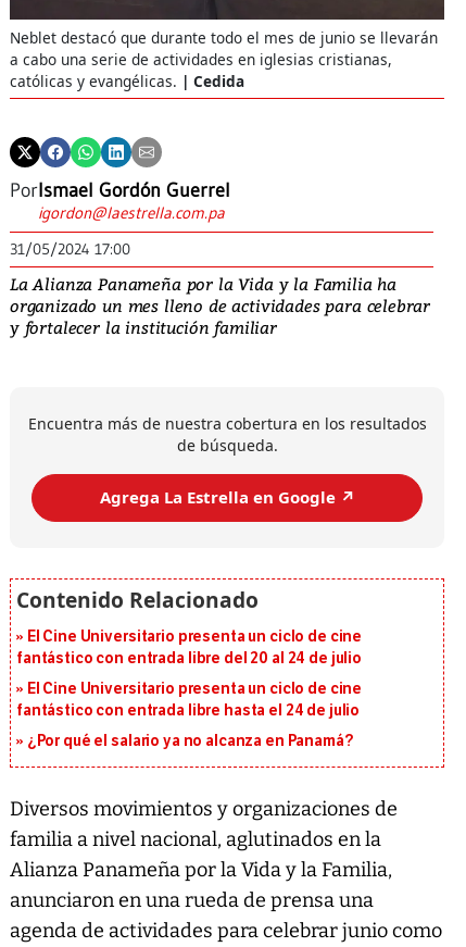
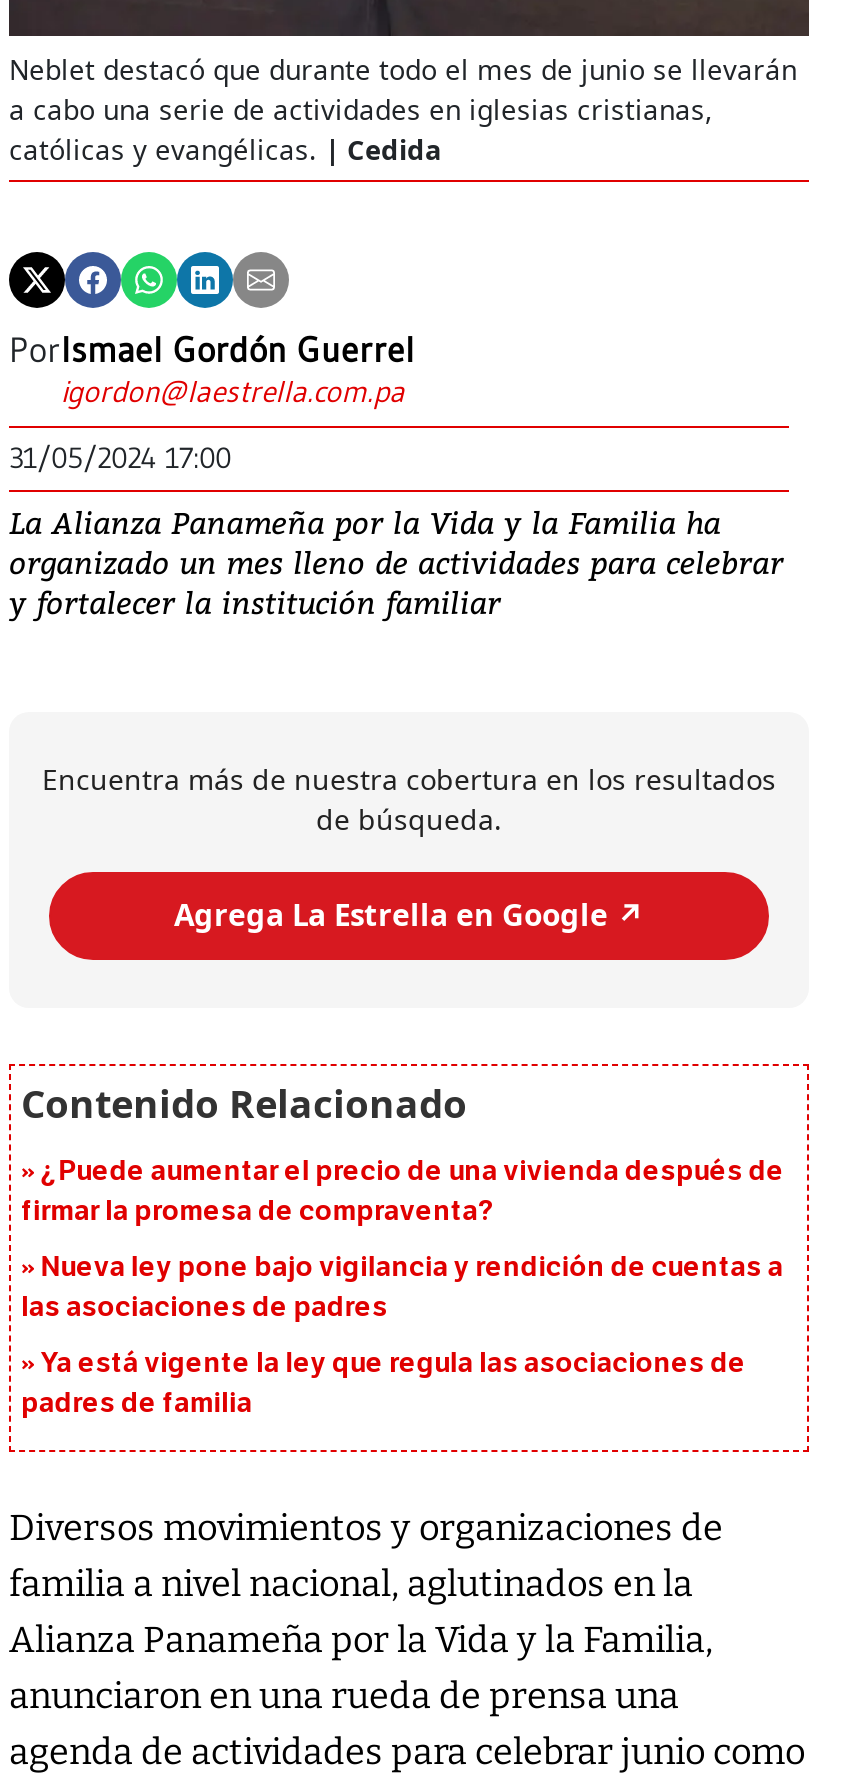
[16,627,362,667] El Cine Universitario presenta un ciclo de cine | fantástico con entrada libre del 20 al 24 de julio -> [21,1153,784,1227] ¿Puede aumentar el precio de una vivienda después de | firmar la promesa de compraventa?
[16,679,362,719] El Cine Universitario presenta un ciclo de cine | fantástico con entrada libre hasta el 24 de julio -> [21,1249,783,1323] Nueva ley pone bajo vigilancia y rendición de cuentas a | las asociaciones de padres
[27,731,354,750] ¿Por qué el salario ya no alcanza en Panamá? -> [21,1345,746,1419] Ya está vigente la ley que regula las asociaciones de | padres de familia

